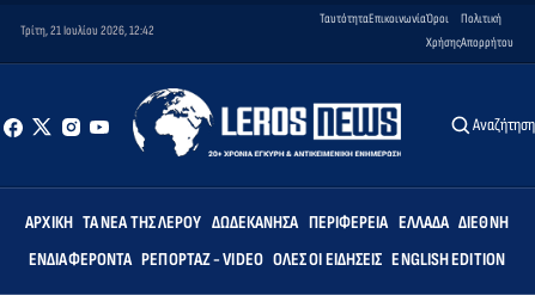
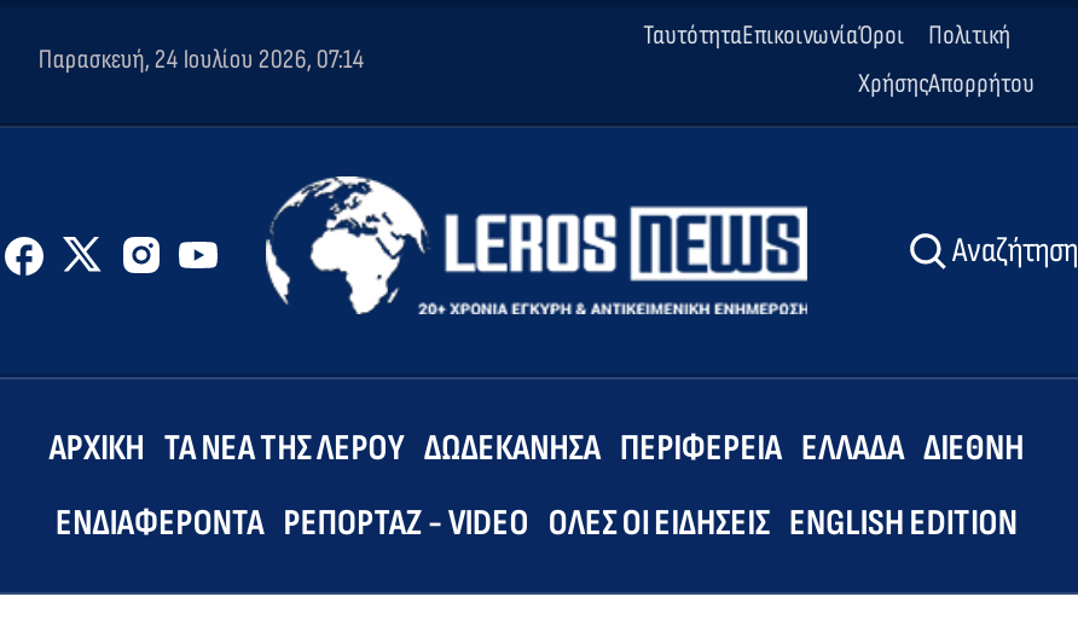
[20,23,154,38] Τρίτη, 21 Ιουλίου 2026, 12:42 -> [38,44,365,75] Παρασκευή, 24 Ιουλίου 2026, 07:14

